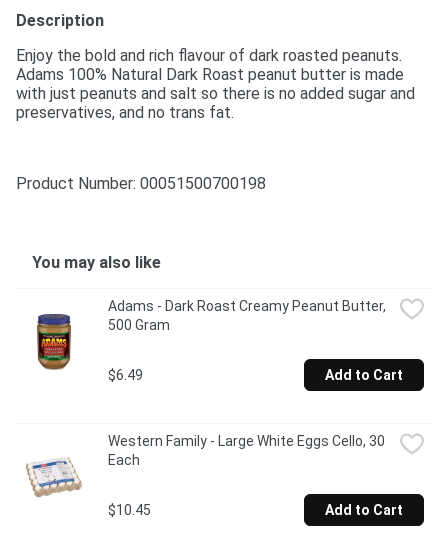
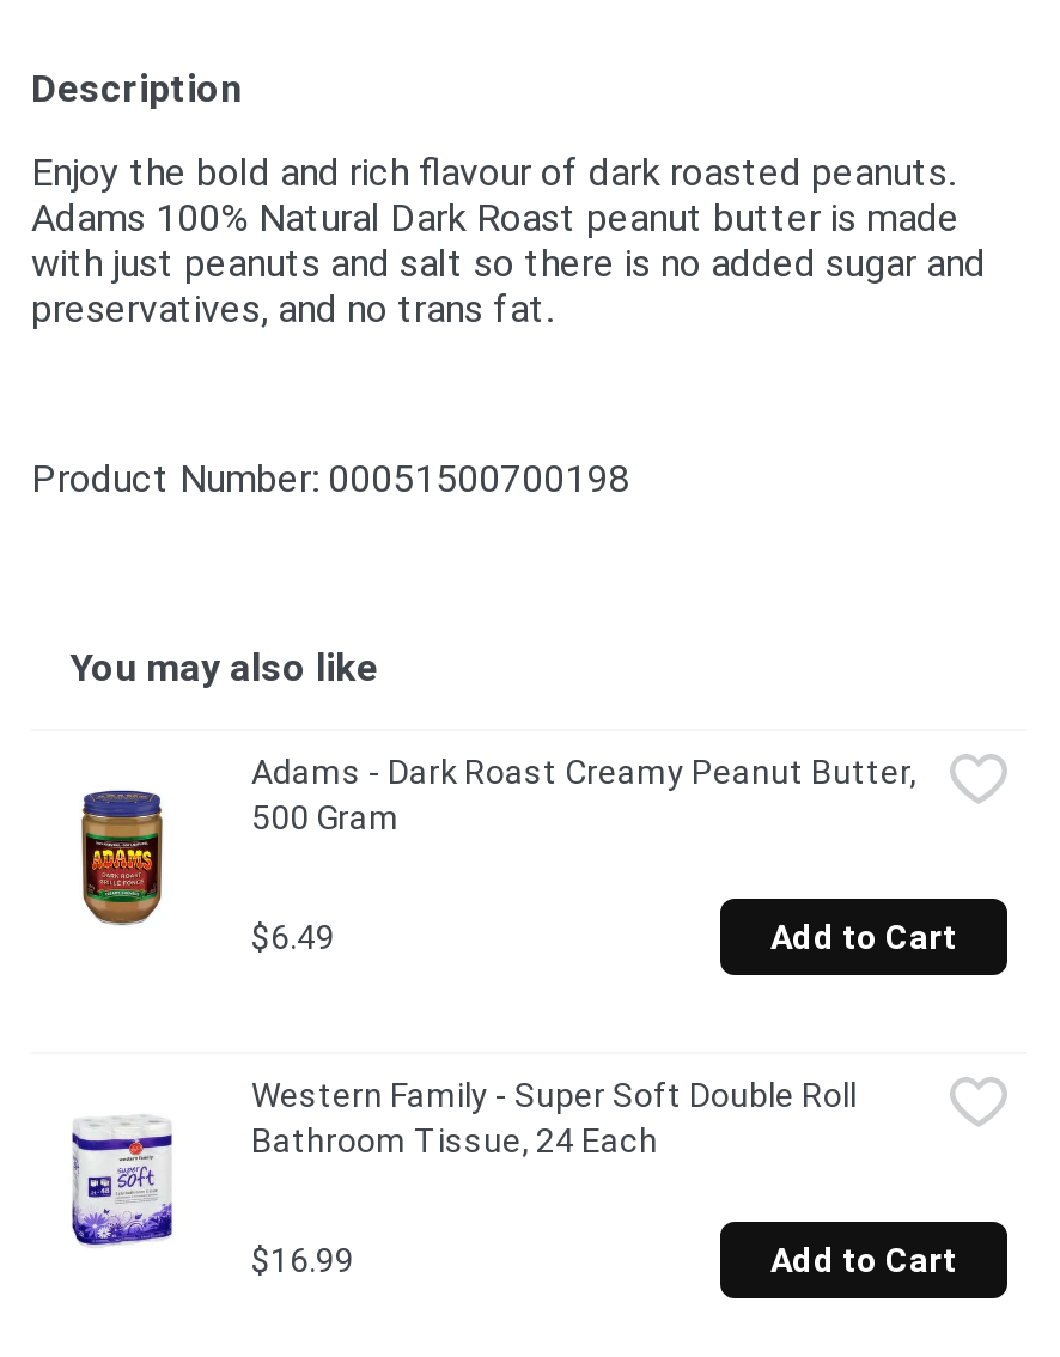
[25,433,385,504] [image] | Western Family - Large White Eggs Cello, 30 | Each -> [55,1076,857,1248] [image] | Western Family - Super Soft Double Roll | Bathroom Tissue, 24 Each
[108,502,151,518] $10.45 -> [251,1240,354,1278] $16.99

